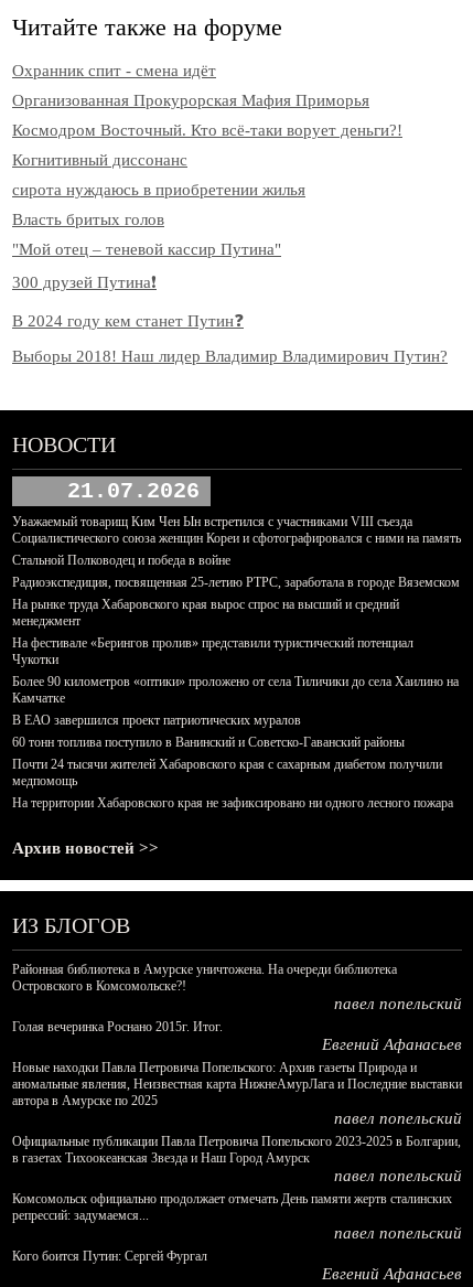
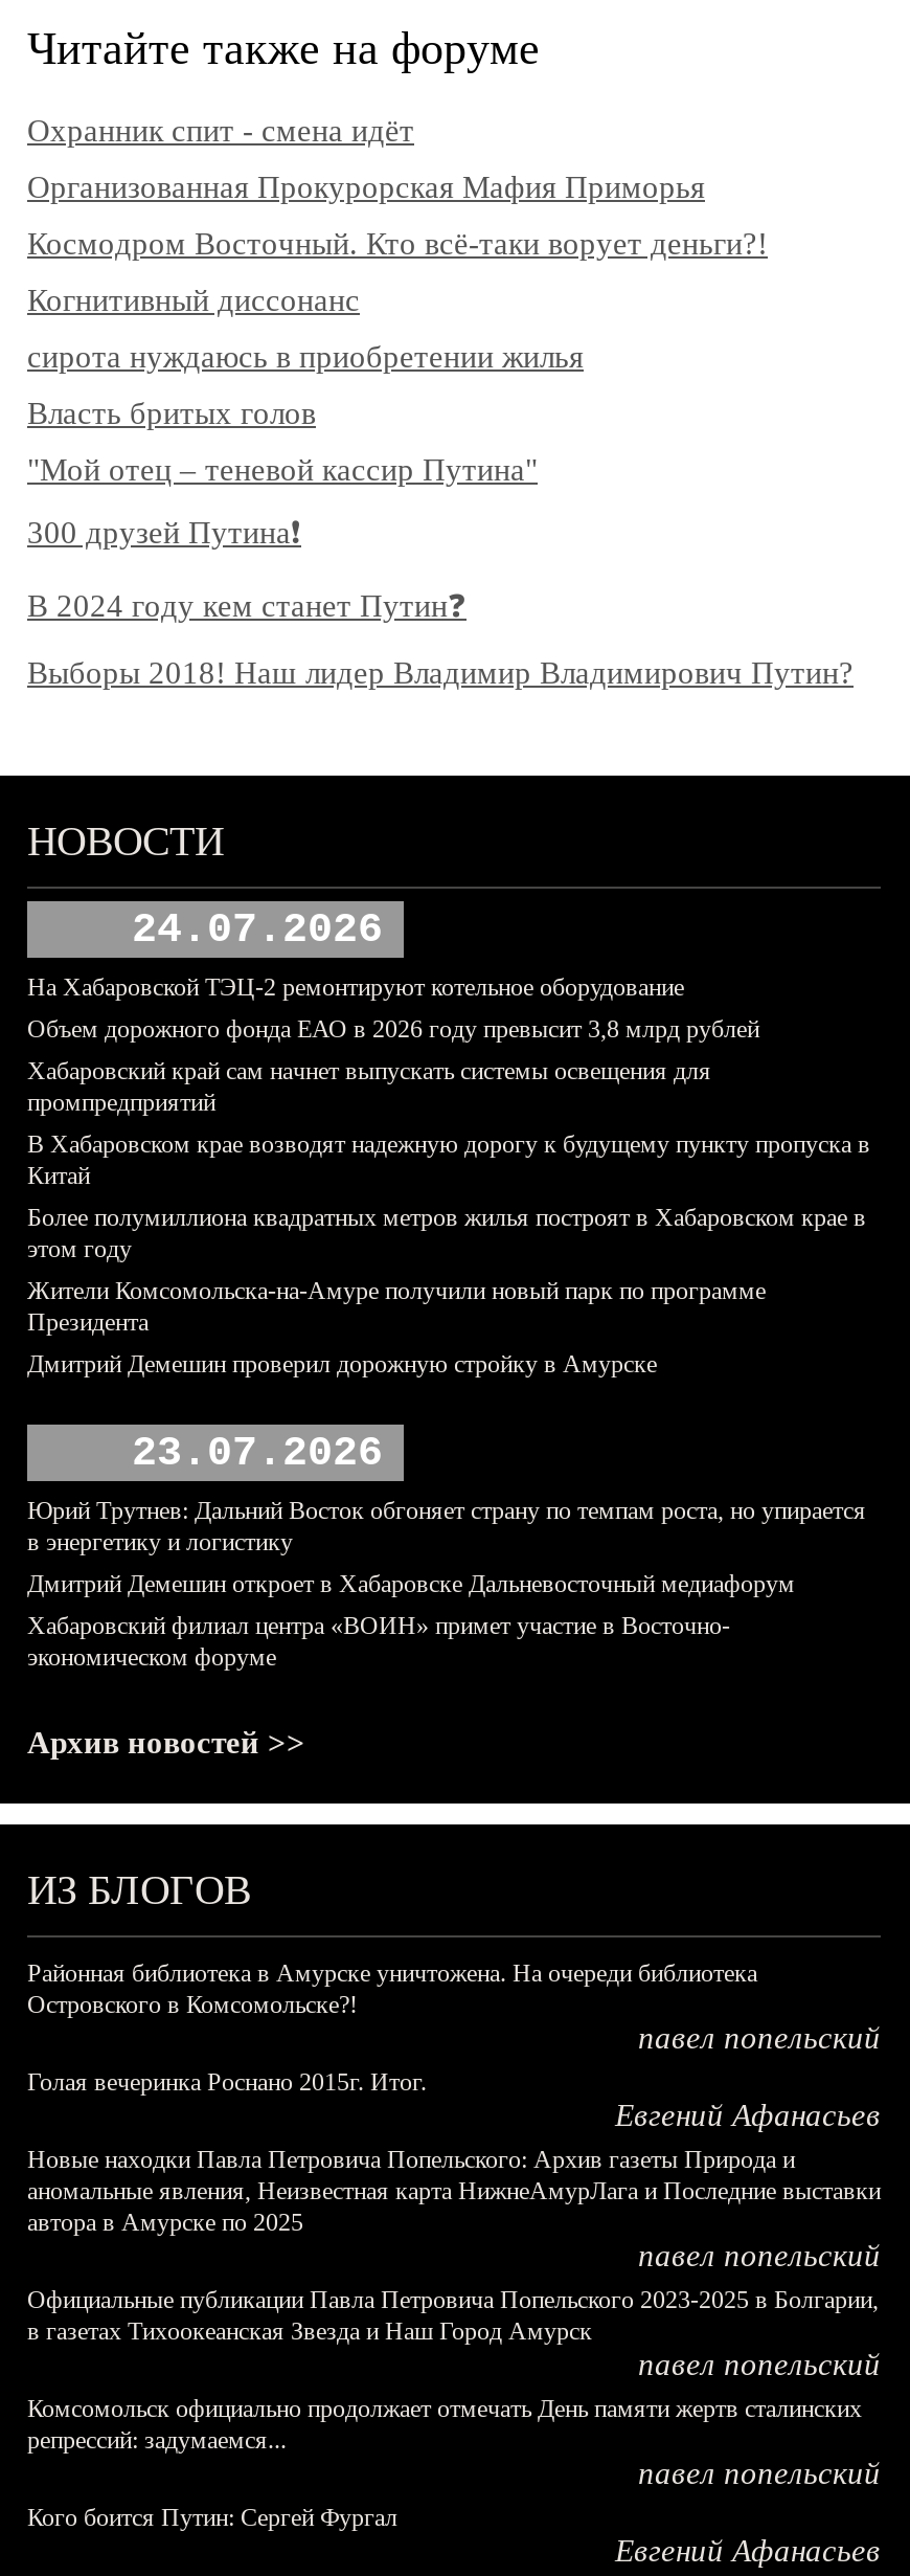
[12,479,461,811] 21.07.2026 | Уважаемый товарищ Ким Чен Ын встретился с участниками VIII съезда | Социалистического союза женщин Кореи и сфотографировался с ними на память | Стальной Полководец и победа в войне | Радиоэкспедиция, посвященная 25-летию РТРС, заработала в городе Вяземском | На рынке труда Хабаровского края вырос спрос на высший и средний | менеджмент | На фестивале «Берингов пролив» представили туристический потенциал | Чукотки | Более 90 километров «оптики» проложено от села Тиличики до села Хаилино на | Камчатке | В ЕАО завершился проект патриотических муралов | 60 тонн топлива поступило в Ванинский и Советско-Гаванский районы | Почти 24 тысячи жителей Хабаровского края с сахарным диабетом получили | медпомощь | На территории Хабаровского края не зафиксировано ни одного лесного пожара -> [27,905,870,1672] 24.07.2026 | На Хабаровской ТЭЦ-2 ремонтируют котельное оборудование | Объем дорожного фонда ЕАО в 2026 году превысит 3,8 млрд рублей | Хабаровский край сам начнет выпускать системы освещения для | промпредприятий | В Хабаровском крае возводят надежную дорогу к будущему пункту пропуска в | Китай | Более полумиллиона квадратных метров жилья построят в Хабаровском крае в | этом году | Жители Комсомольска-на-Амуре получили новый парк по программе | Президента | Дмитрий Демешин проверил дорожную стройку в Амурске | 23.07.2026 | Юрий Трутнев: Дальний Восток обгоняет страну по темпам роста, но упирается | в энергетику и логистику | Дмитрий Демешин откроет в Хабаровске Дальневосточный медиафорум | Хабаровский филиал центра «ВОИН» примет участие в Восточно- | экономическом форуме

